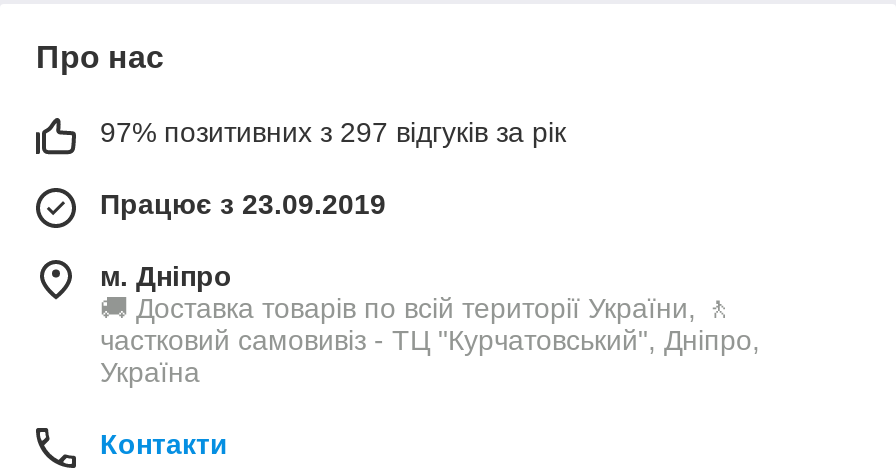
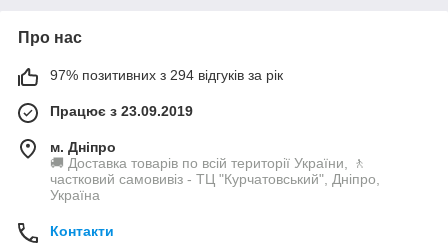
[100,116,566,148] 97% позитивних з 297 відгуків за рік -> [50,67,283,83] 97% позитивних з 294 відгуків за рік

